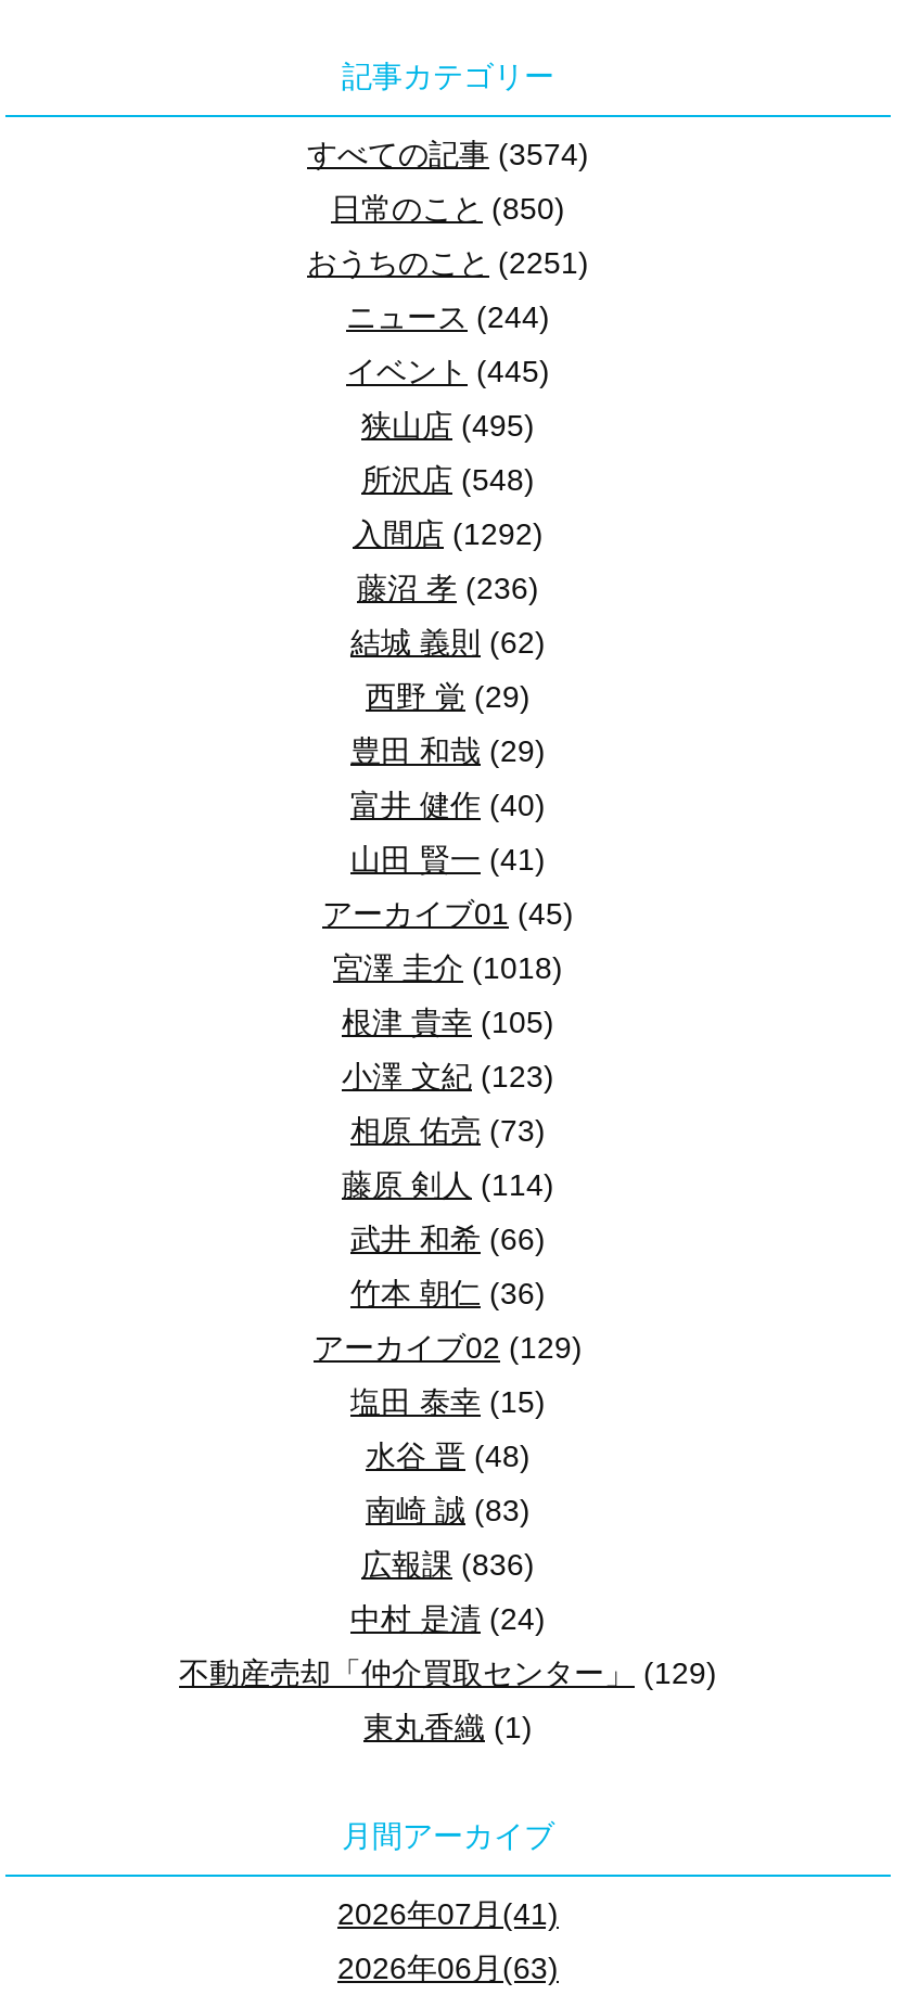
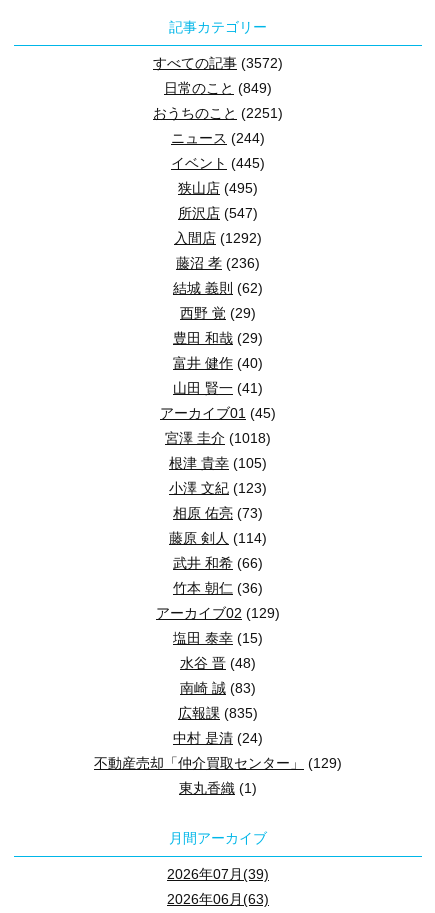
[307,137,589,171] すべての記事(3574) -> [153,55,283,71] すべての記事(3572)
[331,191,565,226] 日常のこと(850) -> [164,80,272,96] 日常のこと(849)
[361,462,535,497] 所沢店(548) -> [178,205,258,221] 所沢店(547)
[361,1547,535,1582] 広報課(836) -> [178,705,258,721] 広報課(835)
[337,1896,559,1931] 2026年07月(41) -> [167,866,269,882] 2026年07月(39)

